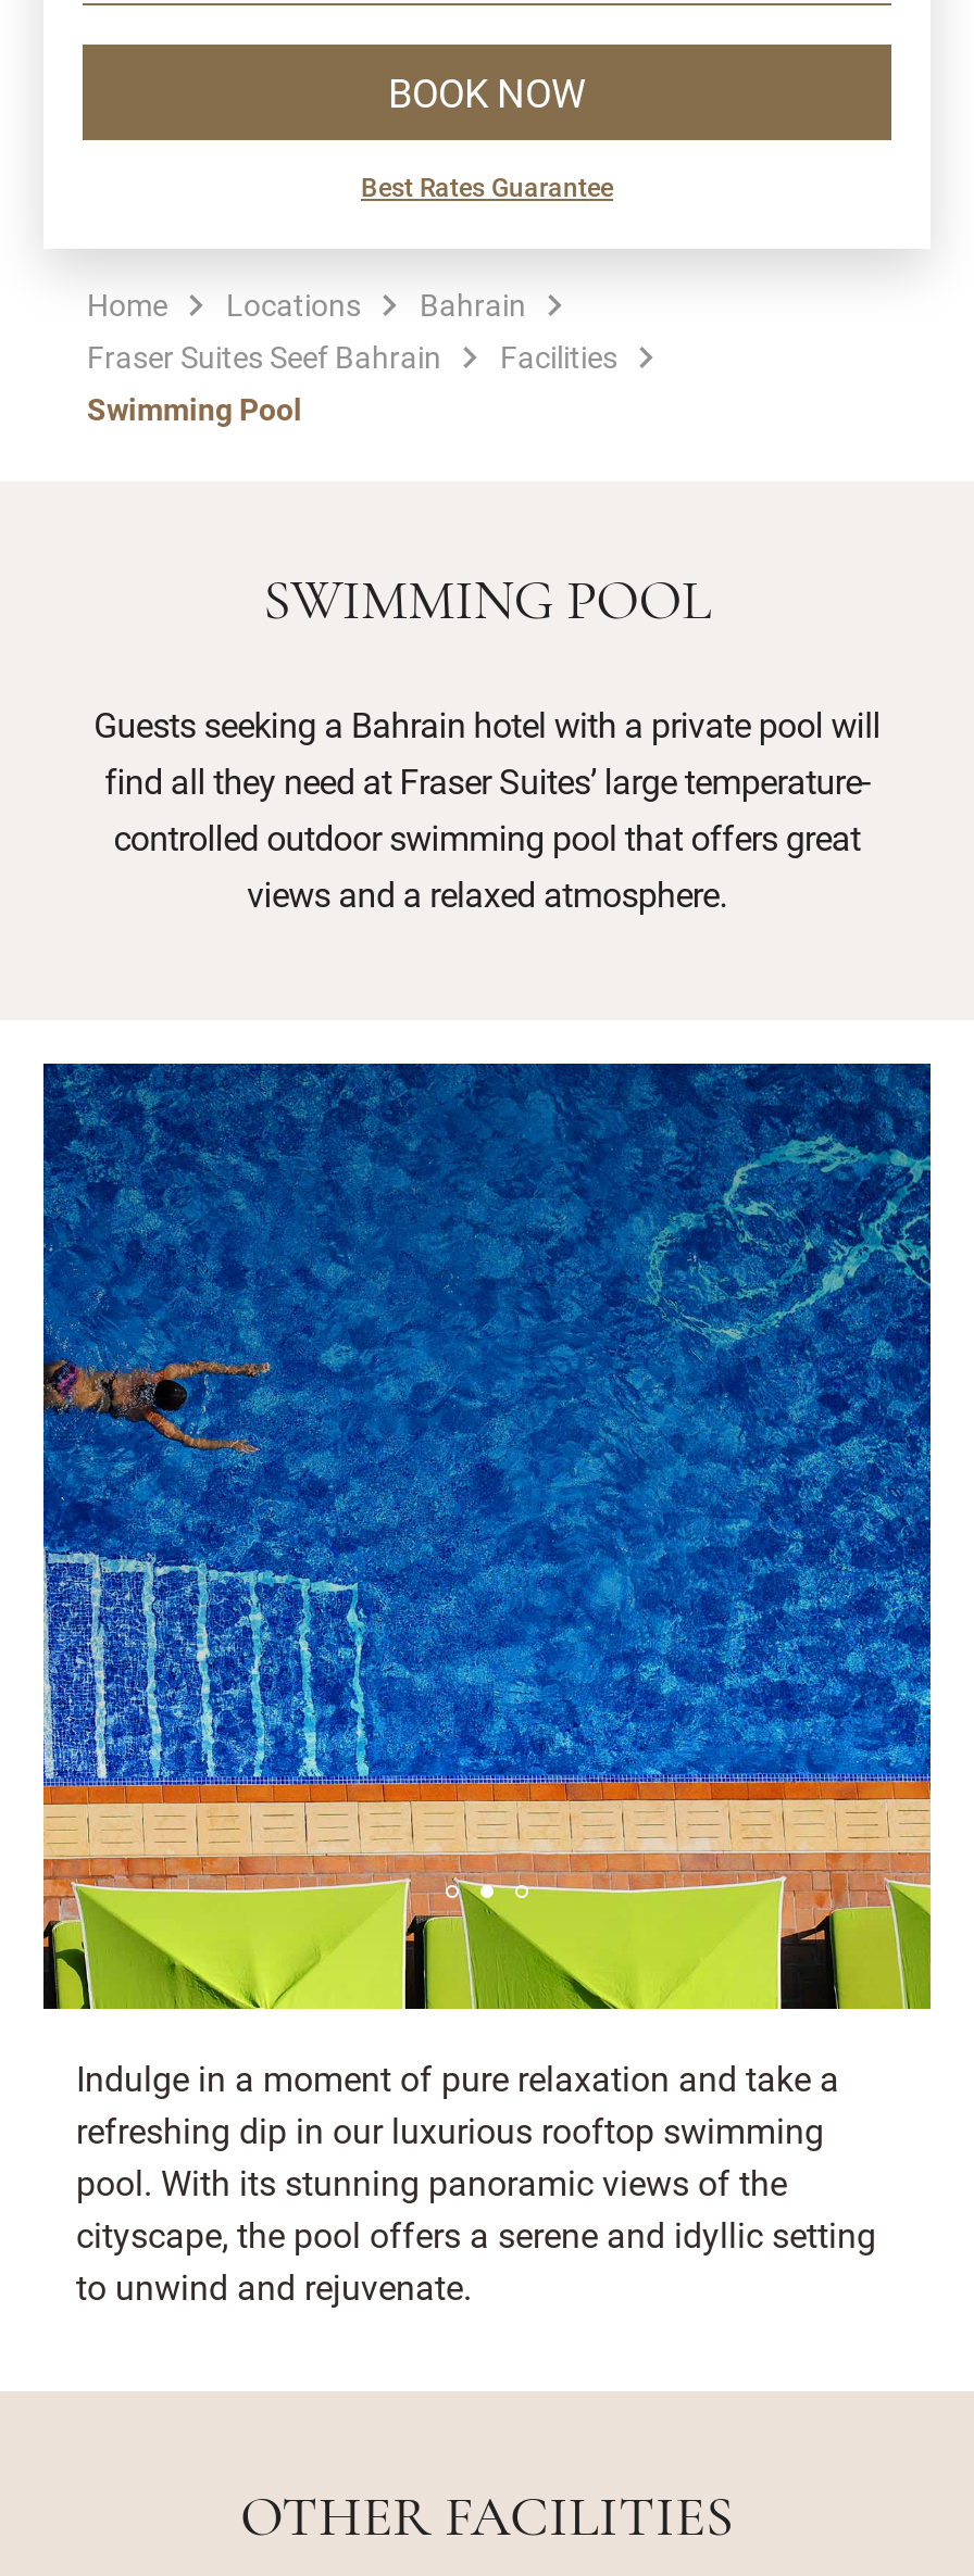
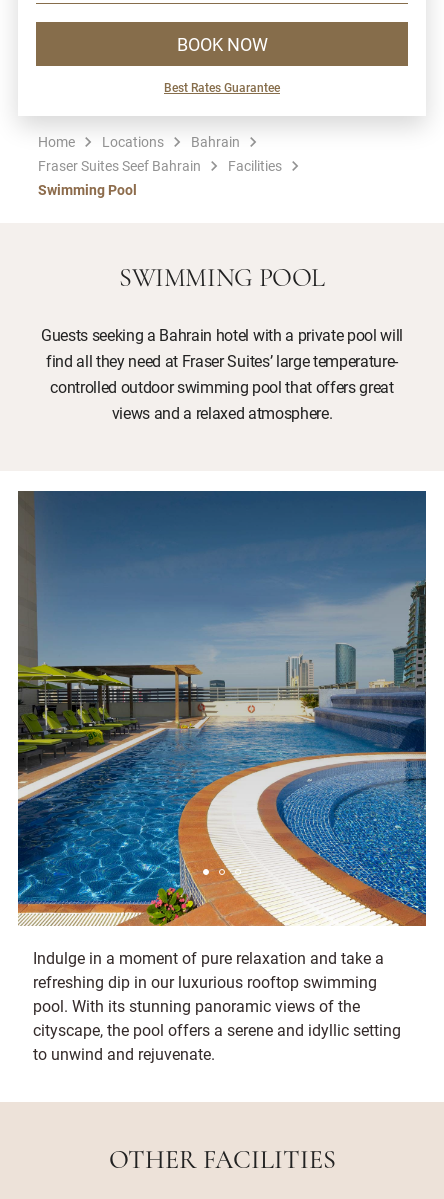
[41,1064,933,2011] [image] -> [17,491,427,927] [image]

